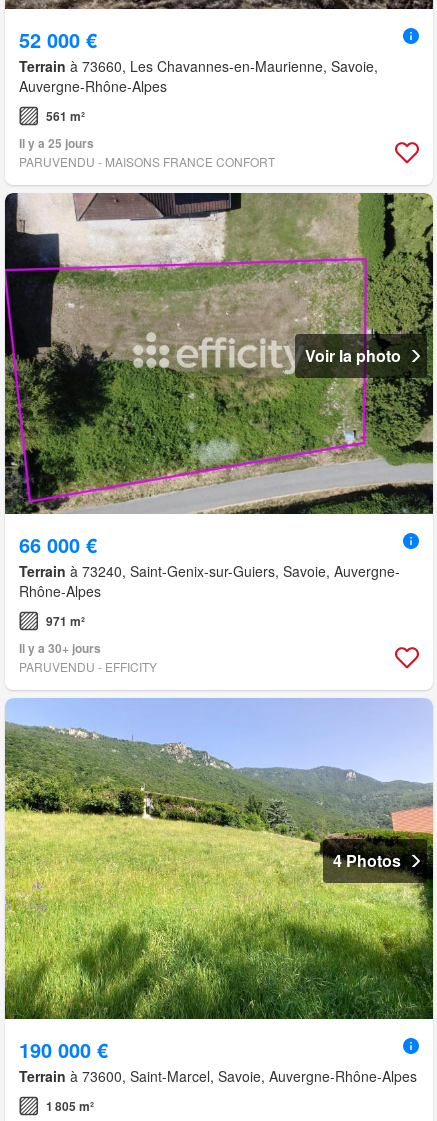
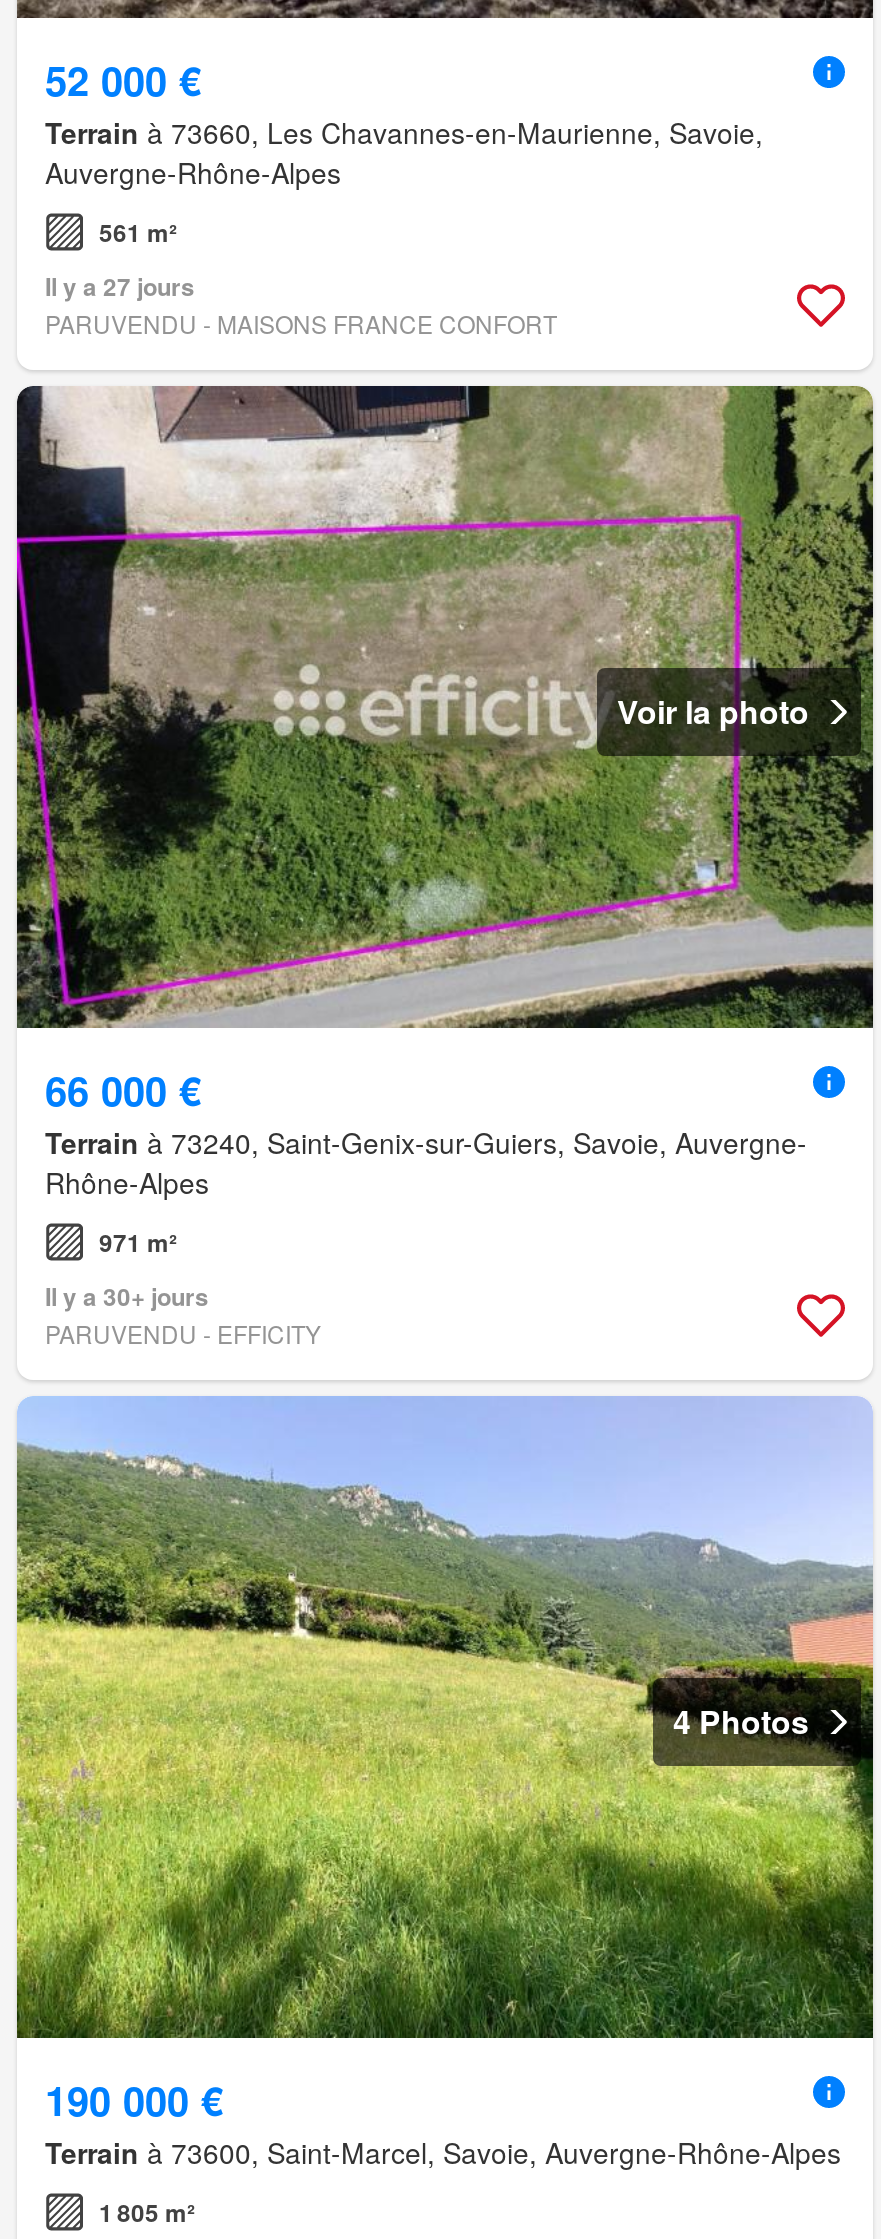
[19,134,94,152] Il y a 25 jours -> [45,267,195,303] Il y a 27 jours

